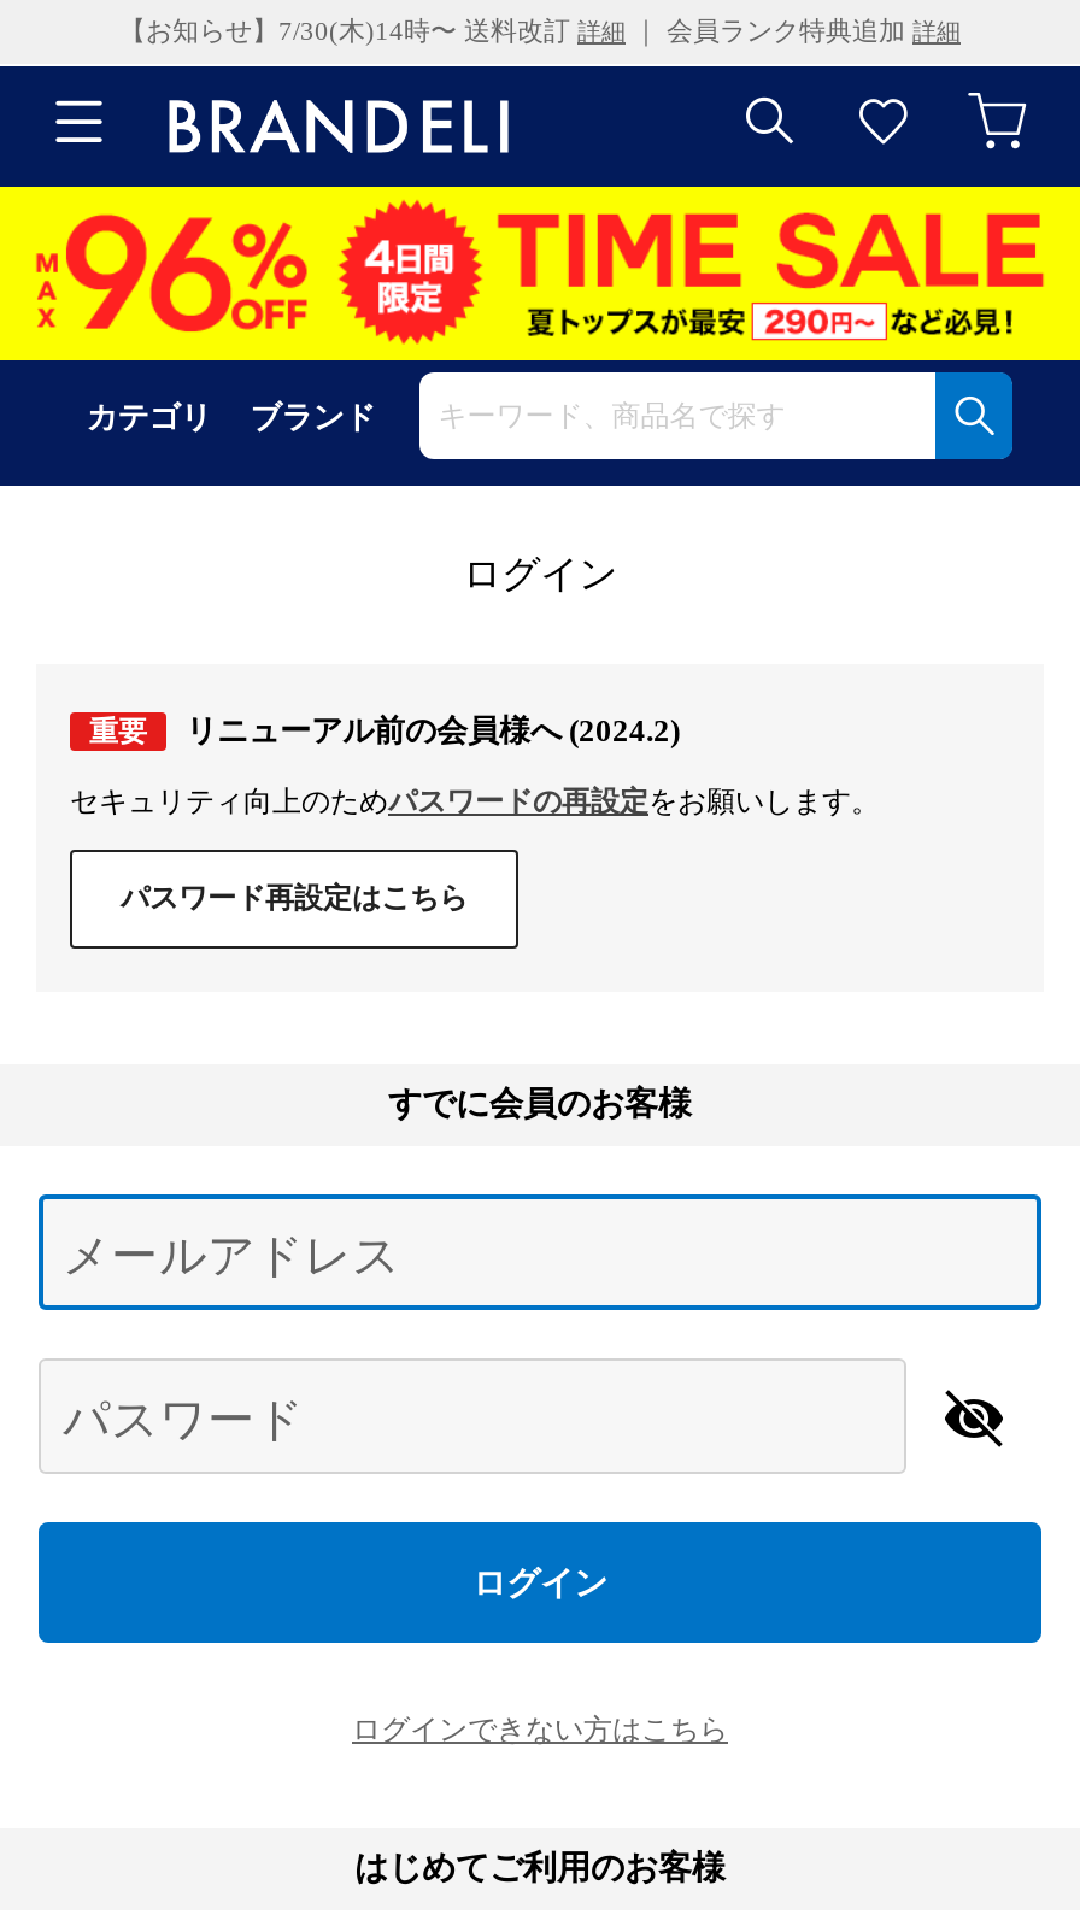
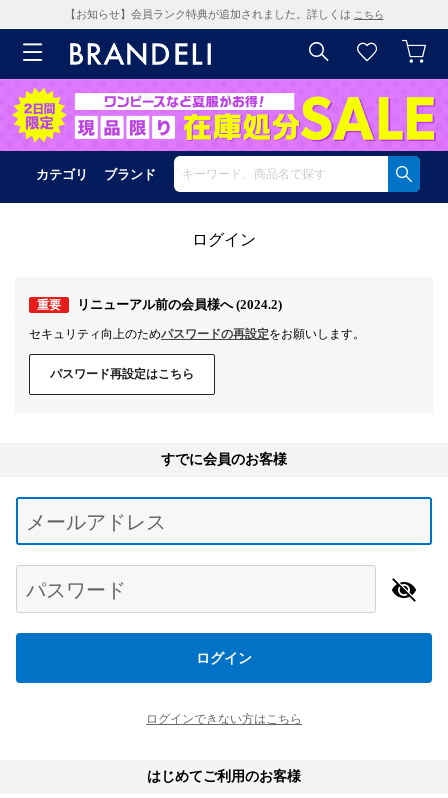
[119,16,961,45] 【お知らせ】7/30(木)14時〜 送料改訂詳細｜ 会員ランク特典追加詳細 -> [64,8,383,20] 【お知らせ】会員ランク特典が追加されました。詳しくはこちら
[7,184,1073,363] [image] -> [3,78,445,152] [image]

